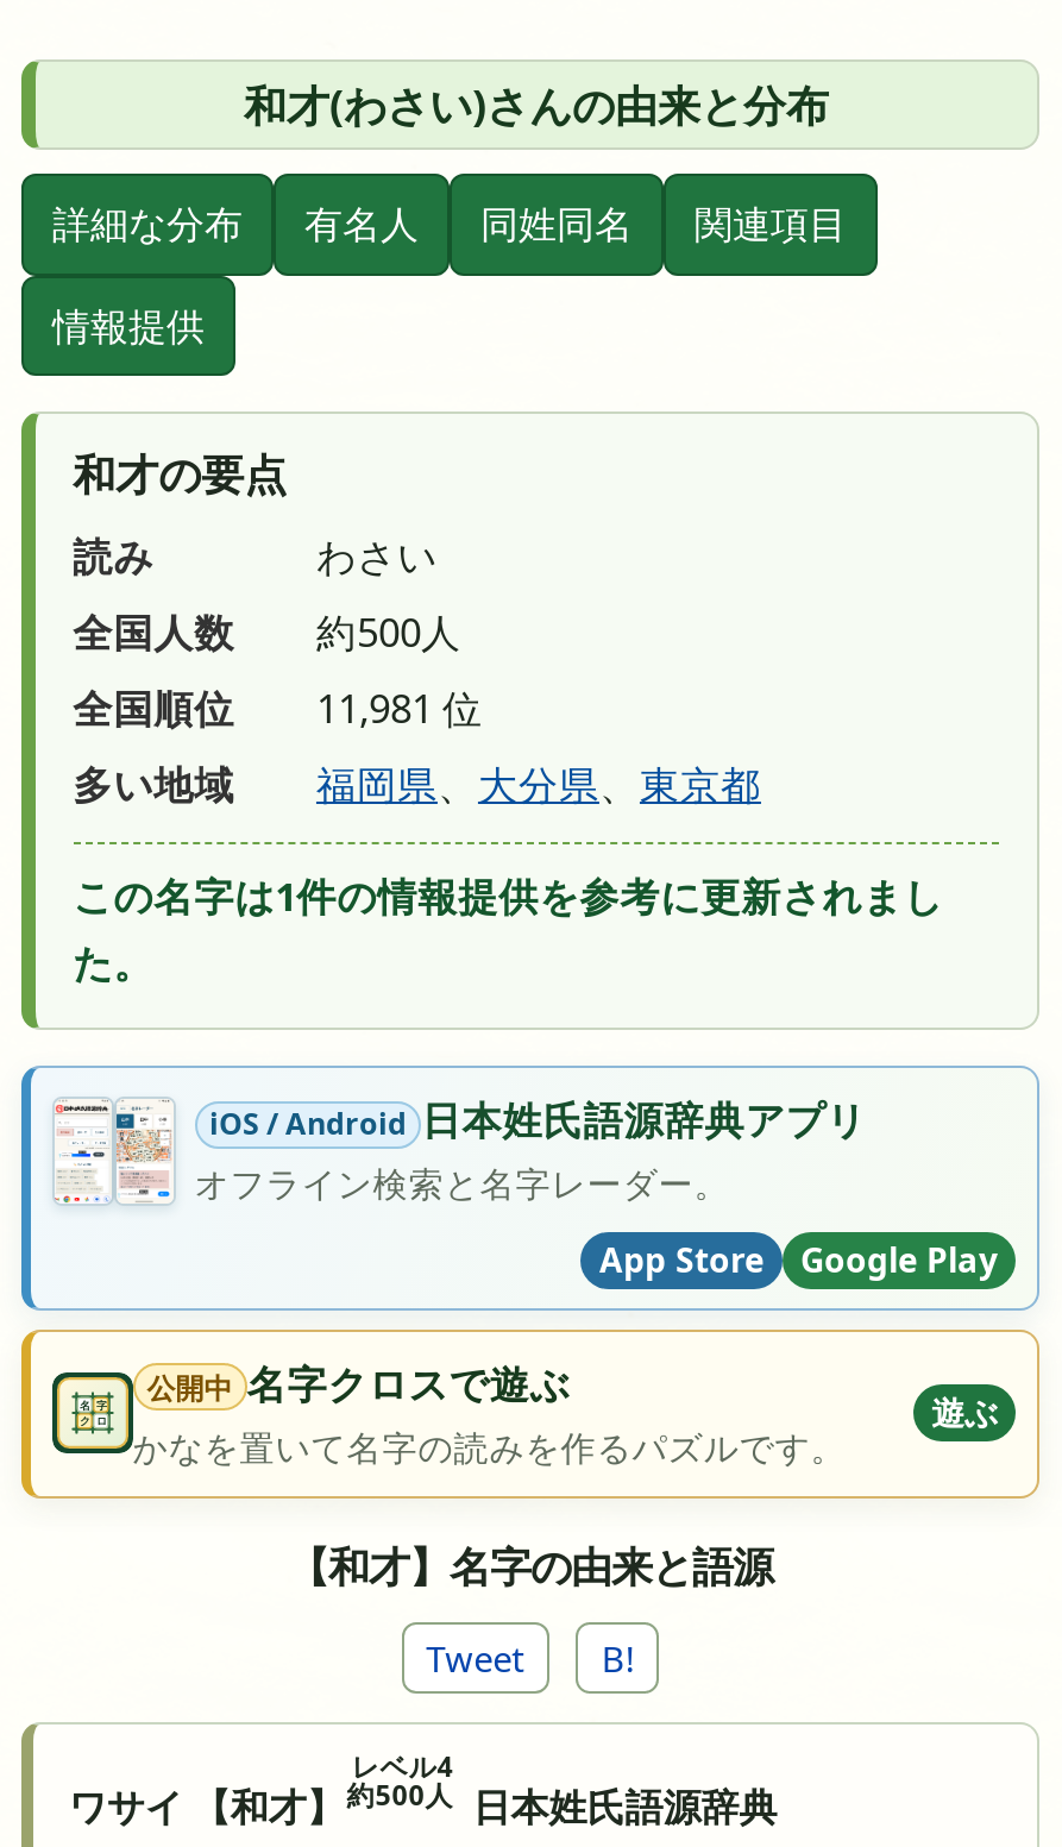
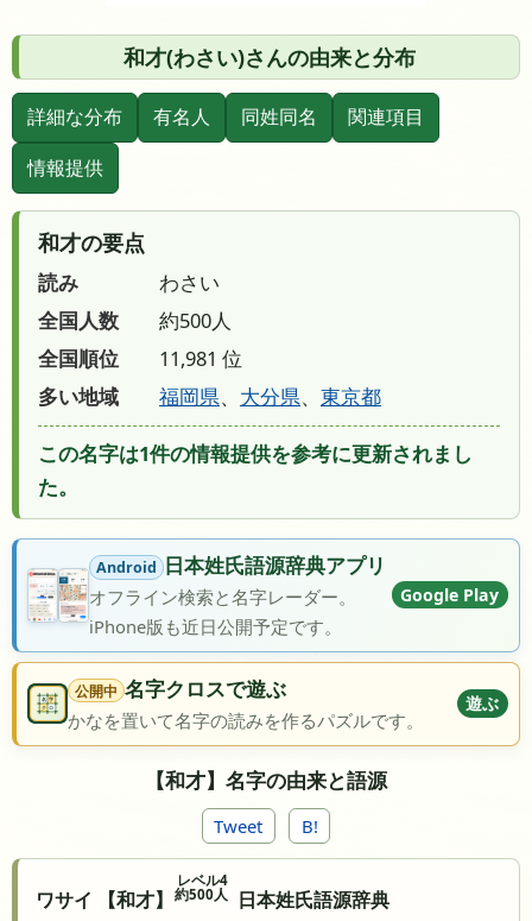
[52,1092,866,1221] [image] | iOS / Android 日本姓氏語源辞典アプリ -> [28,551,386,622] [image] | Android 日本姓氏語源辞典アプリ
[599,1236,763,1282] App Store -> [89,614,342,638] iPhone版も近日公開予定です。
moved [800,1236,998,1282] -> [401,583,499,606]: Google Play

